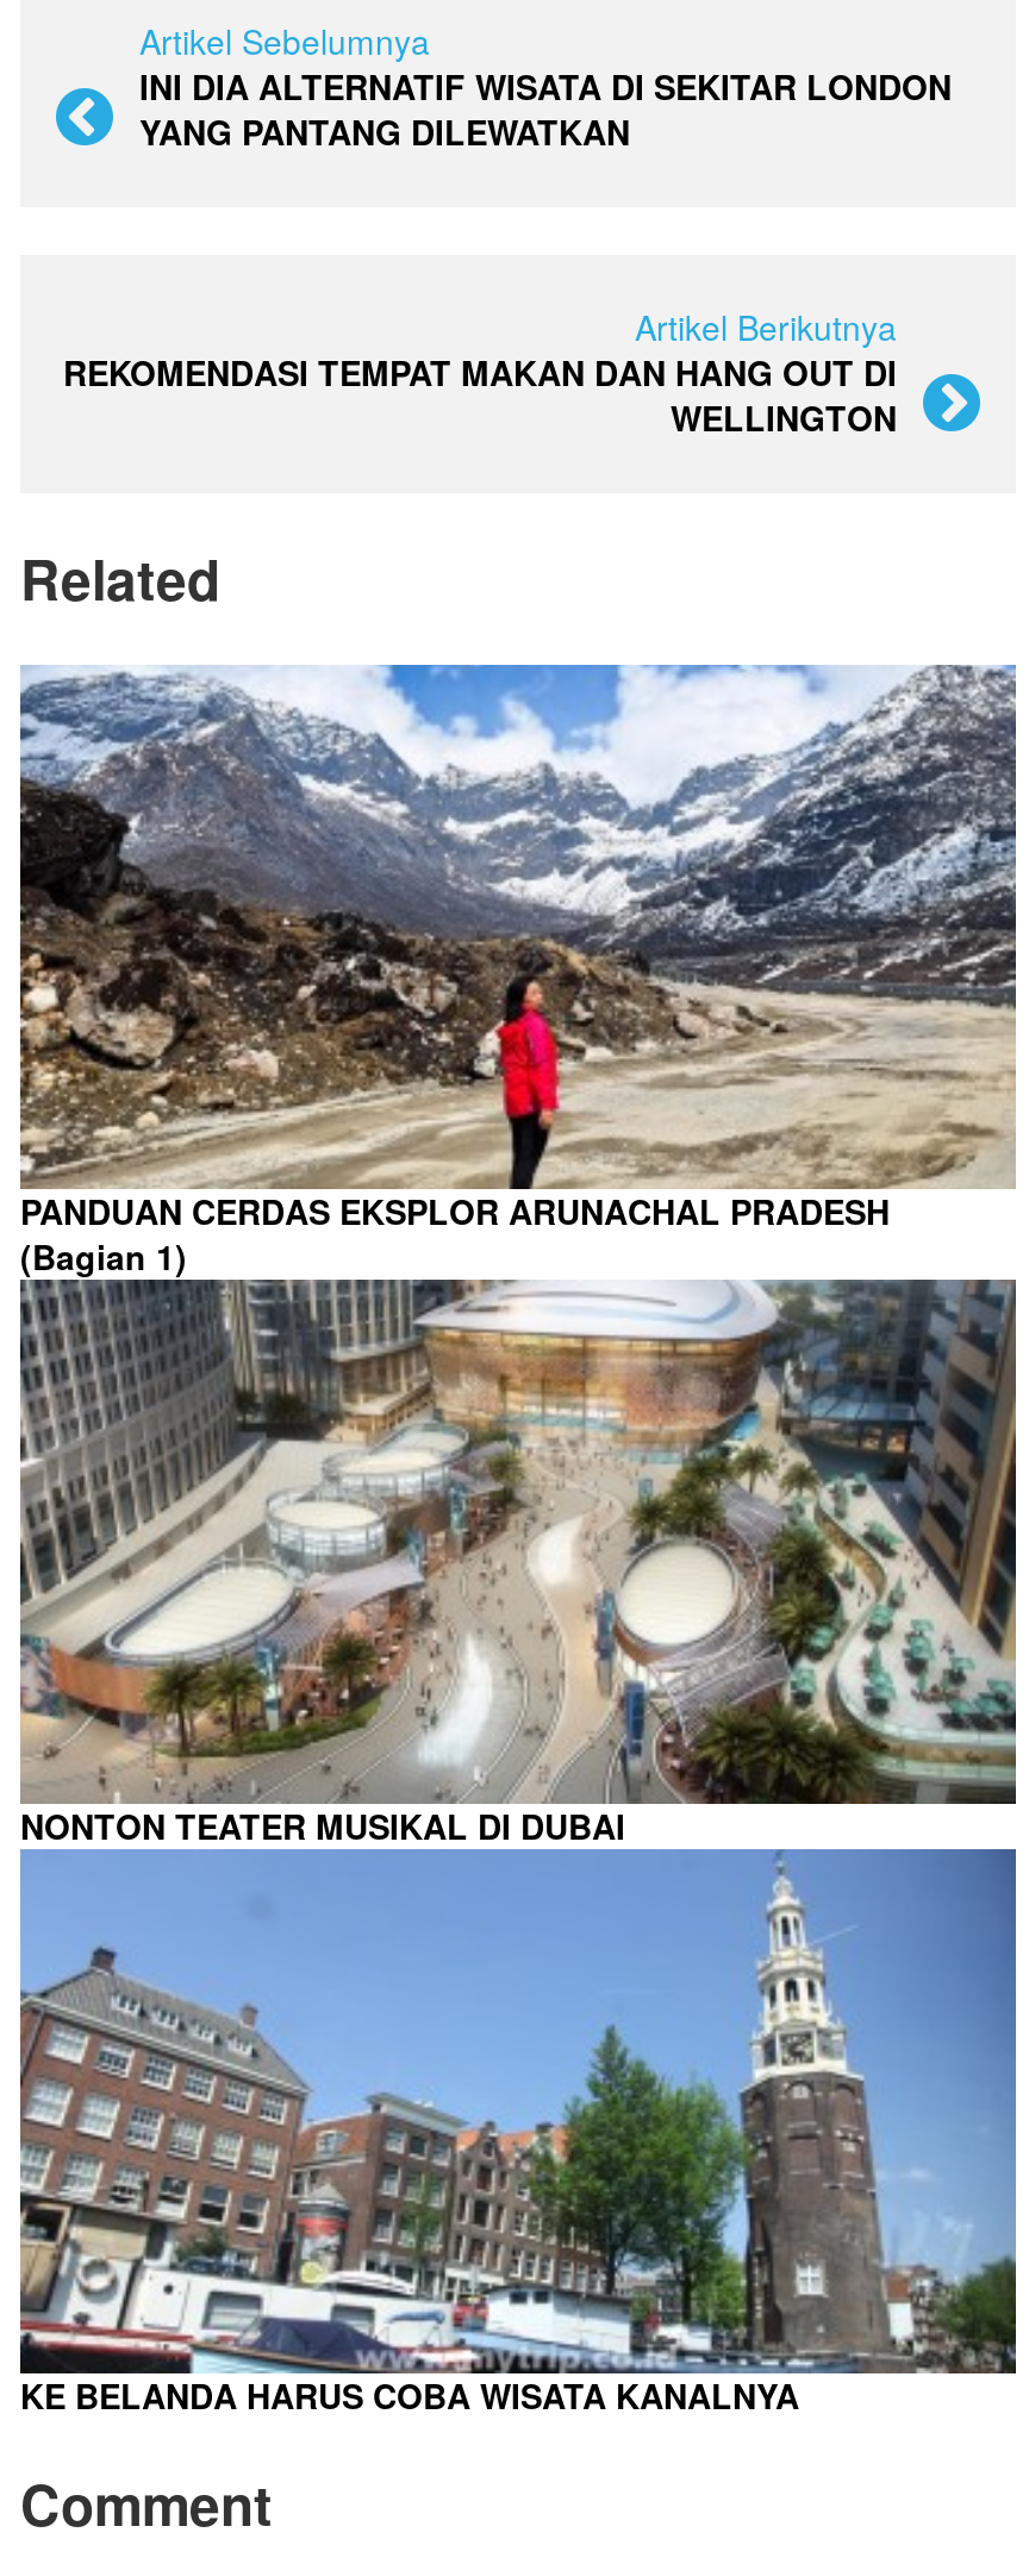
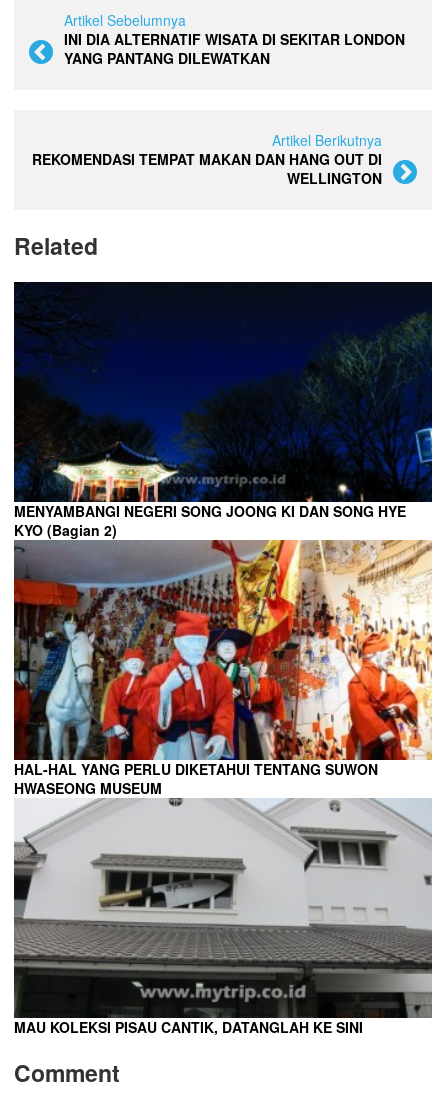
[18,662,1018,1278] [image] | PANDUAN CERDAS EKSPLOR ARUNACHAL PRADESH | (Bagian 1) -> [13,281,433,539] [image] | MENYAMBANGI NEGERI SONG JOONG KI DAN SONG HYE | KYO (Bagian 2)
[18,1277,1018,1848] [image] | NONTON TEATER MUSIKAL DI DUBAI -> [13,539,433,797] [image] | HAL-HAL YANG PERLU DIKETAHUI TENTANG SUWON | HWASEONG MUSEUM
[20,1849,1018,2418] [image] | KE BELANDA HARUS COBA WISATA KANALNYA -> [13,798,433,1036] [image] | MAU KOLEKSI PISAU CANTIK, DATANGLAH KE SINI

